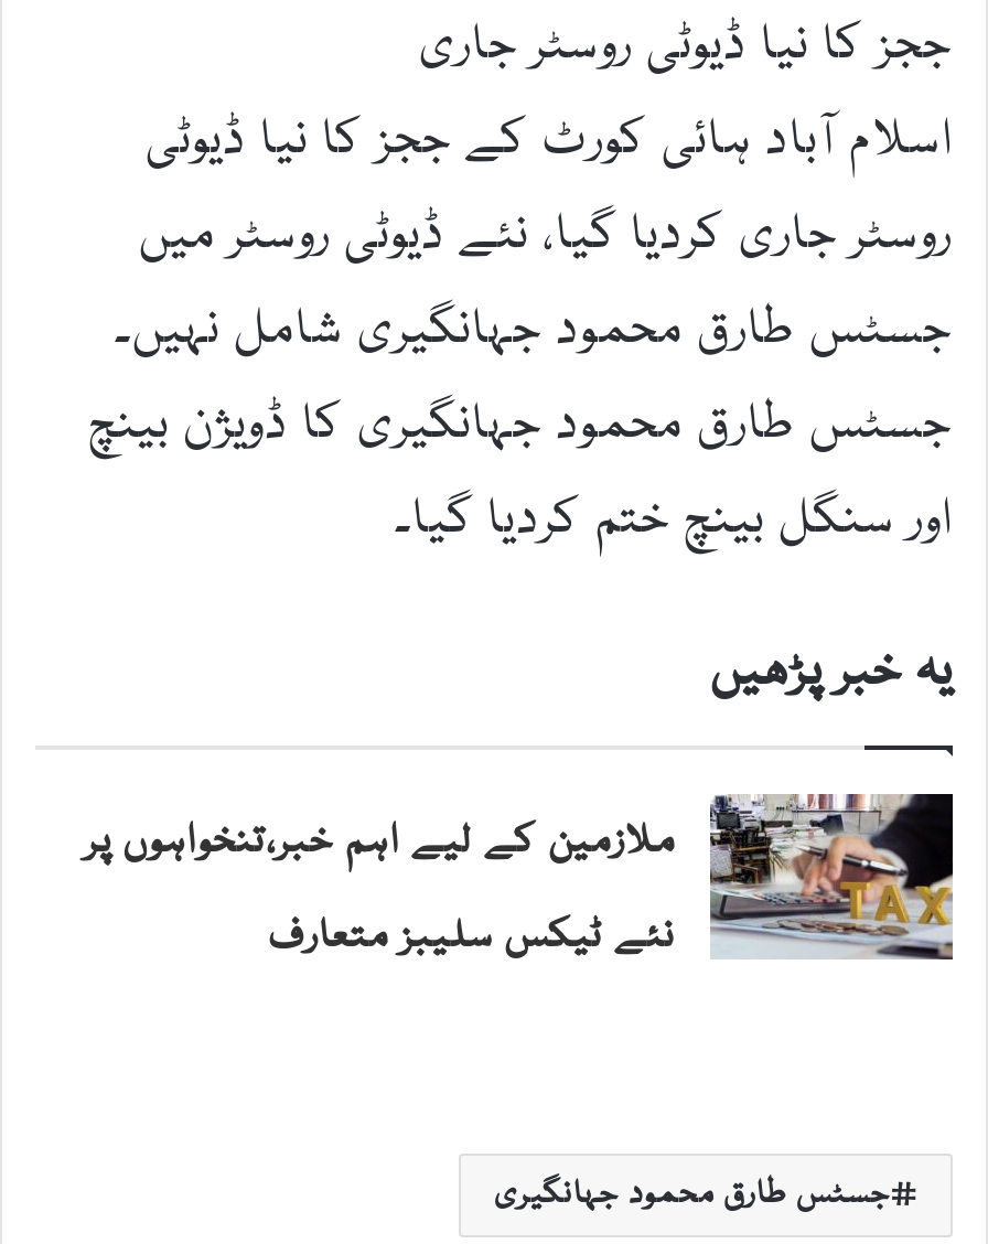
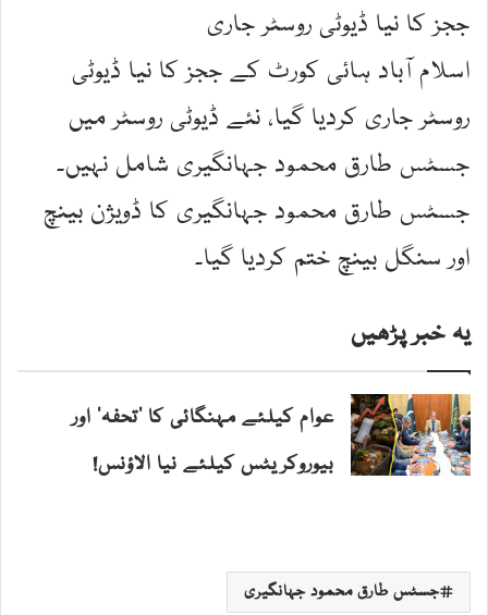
[85,792,955,962] [image] | ملازمین کے لیے اہم خبر،تنخواہوں پر -> [72,393,472,477] [image] | عوام کیلئے مہنگائی کا ’تحفہ‘ اور
[268,908,676,967] نئے ٹیکس سلیبز متعارف -> [92,450,334,479] بیوروکریٹس کیلئے نیا الاؤنس!

